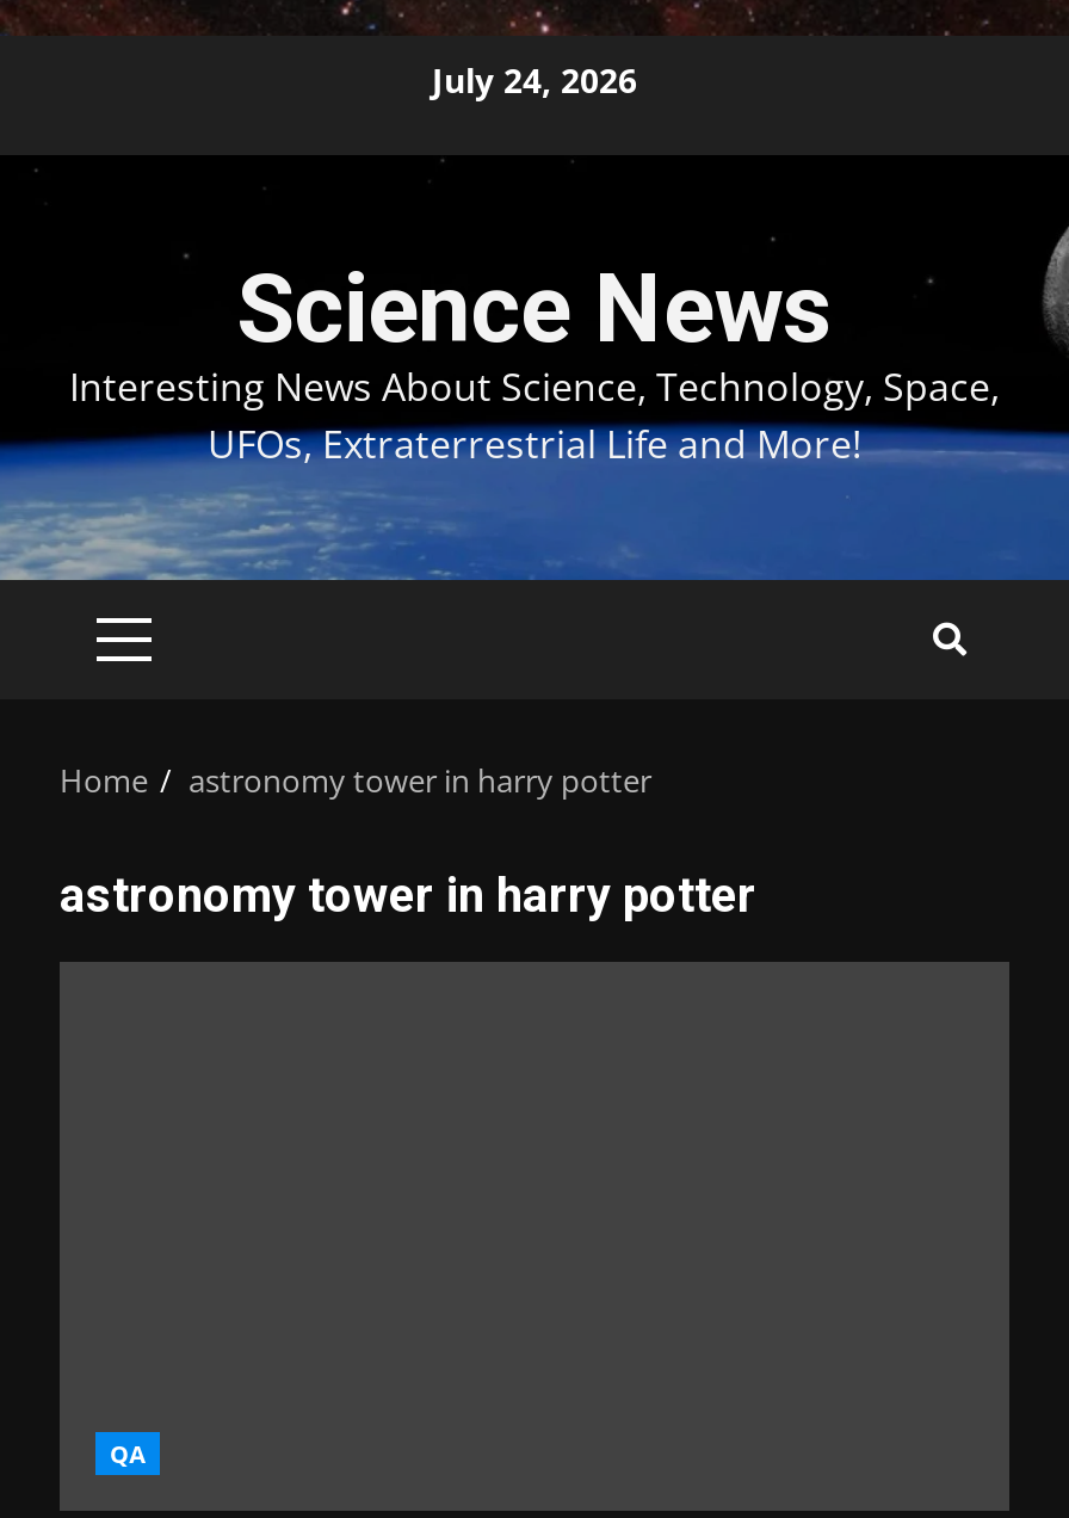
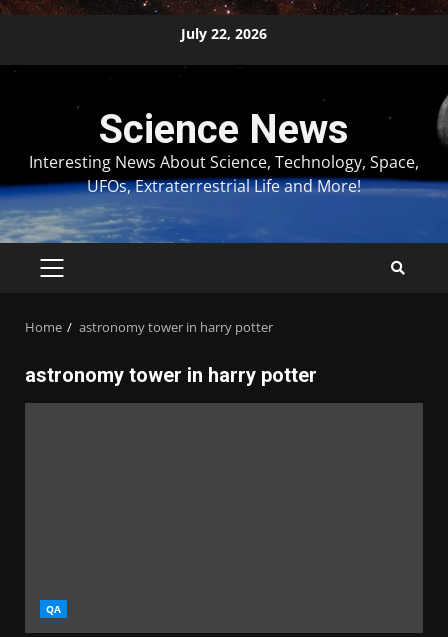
[432,56,637,101] July 24, 2026 -> [181,23,267,42] July 22, 2026

